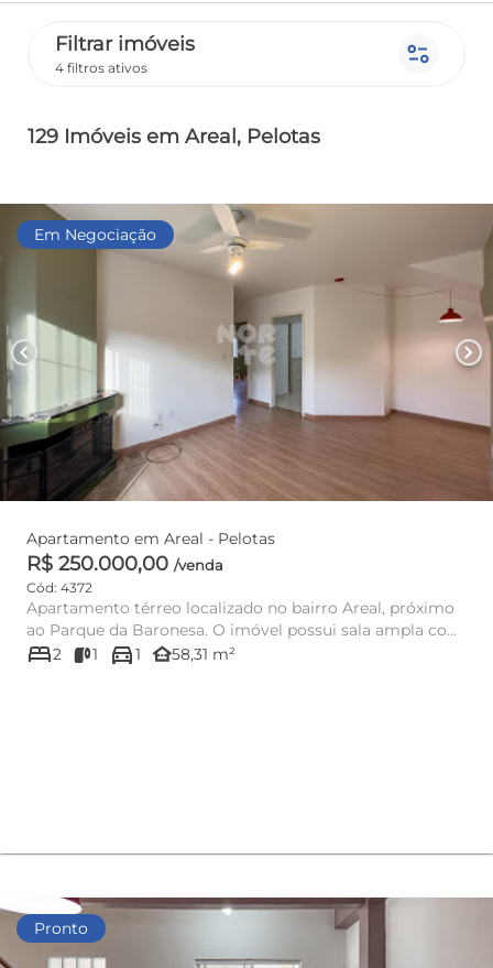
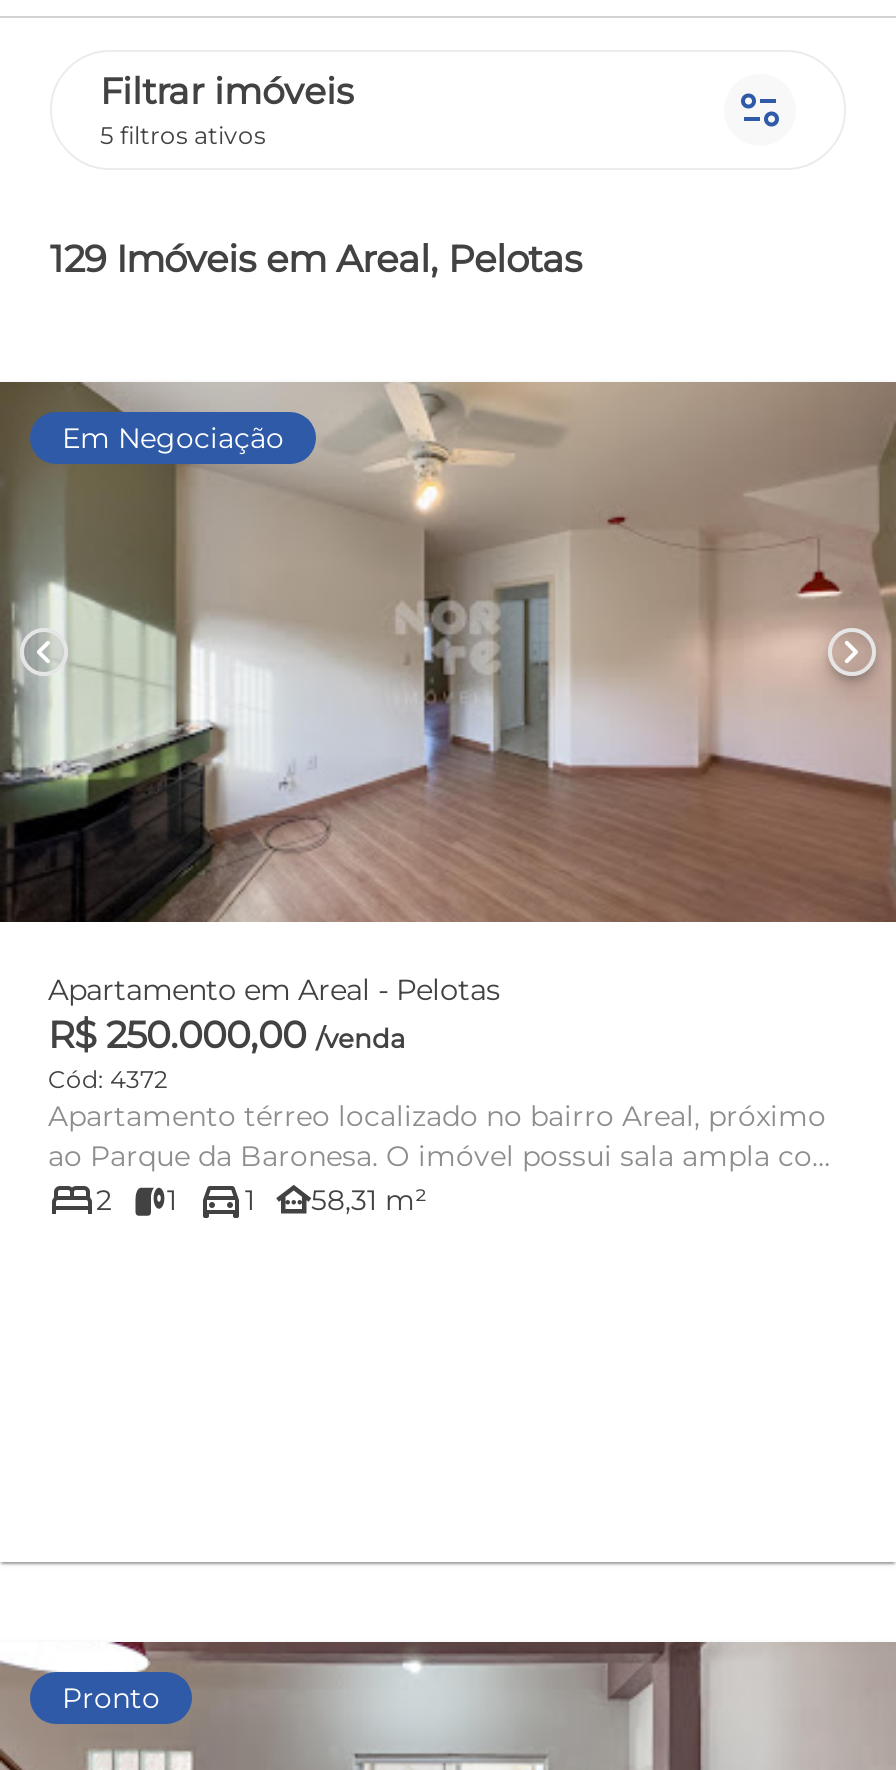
[55,59,147,76] 4 filtros ativos -> [100,120,266,150] 5 filtros ativos

